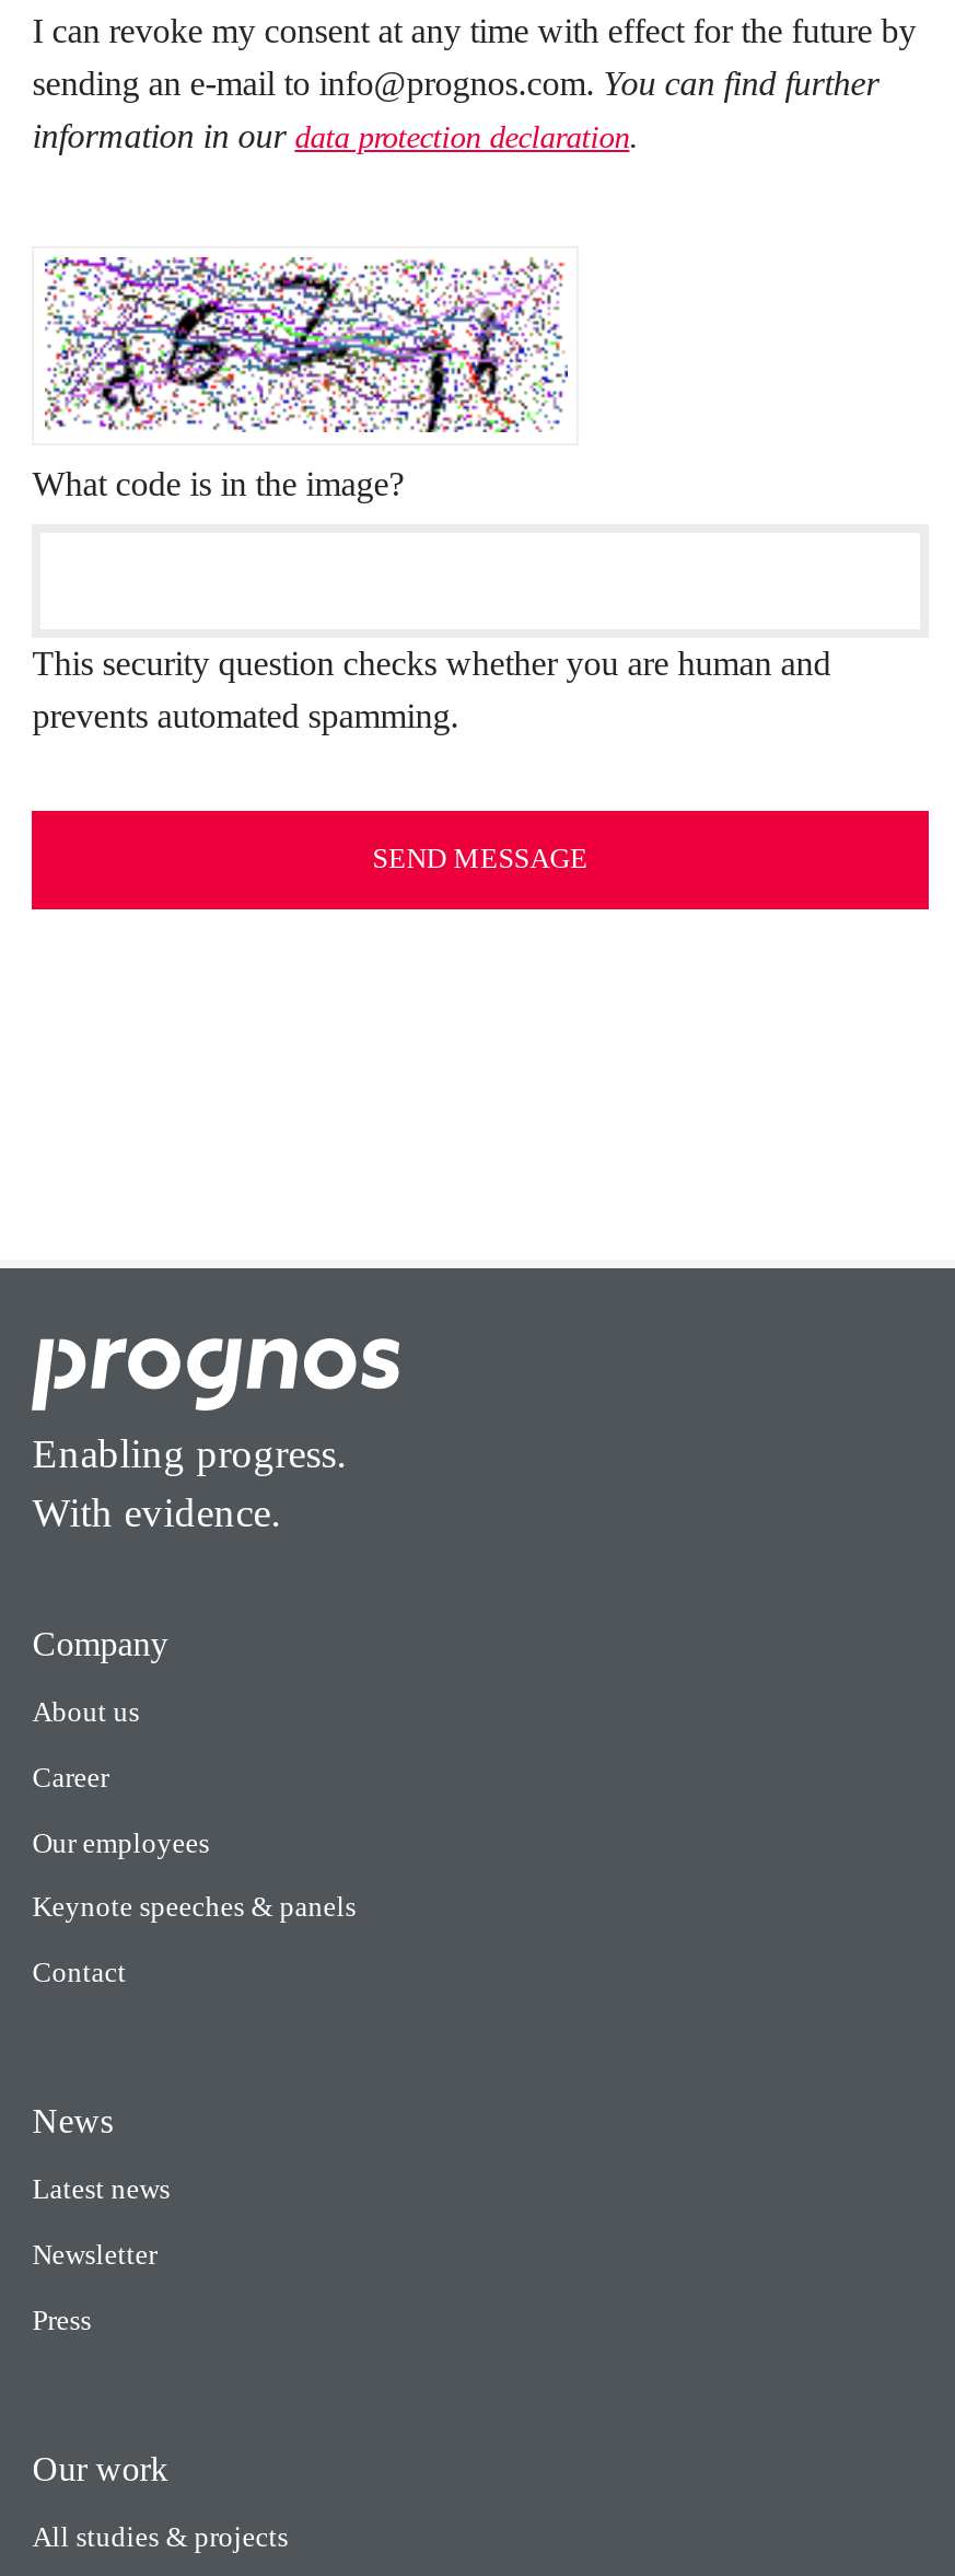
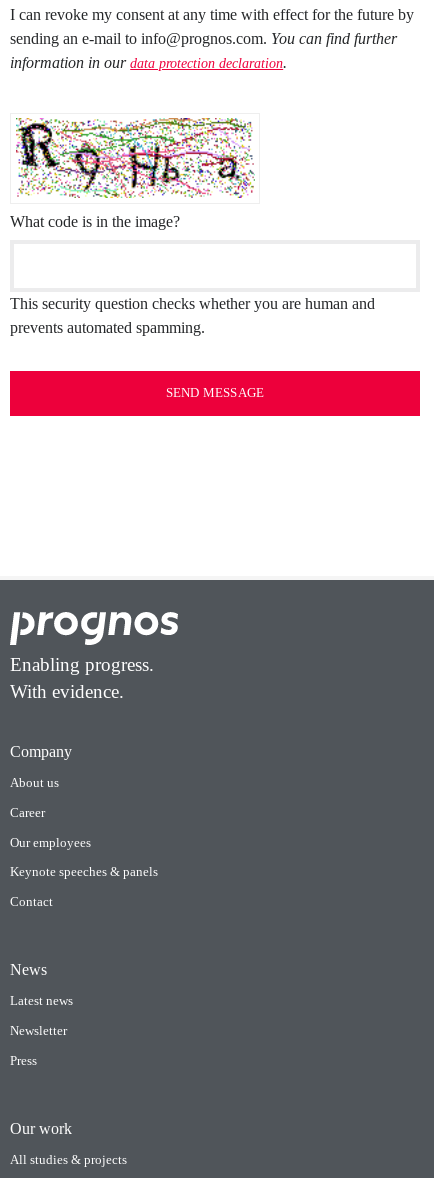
[45,255,570,434] [image] -> [16,117,255,199] [image]

